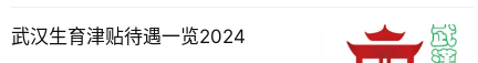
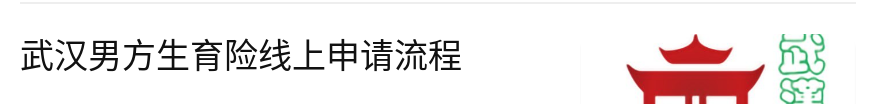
[11,26,246,48] 武汉生育津贴待遇一览2024 -> [20,36,462,76] 武汉男方生育险线上申请流程

